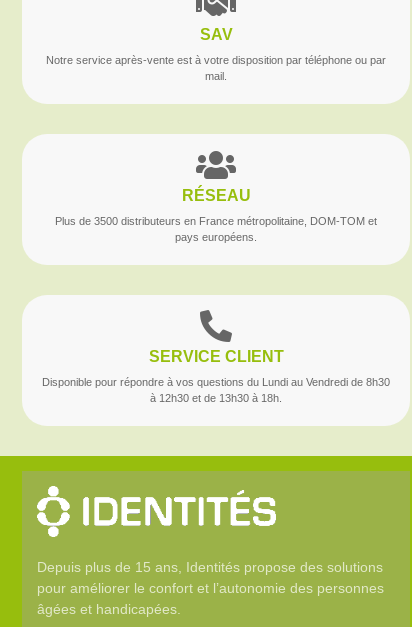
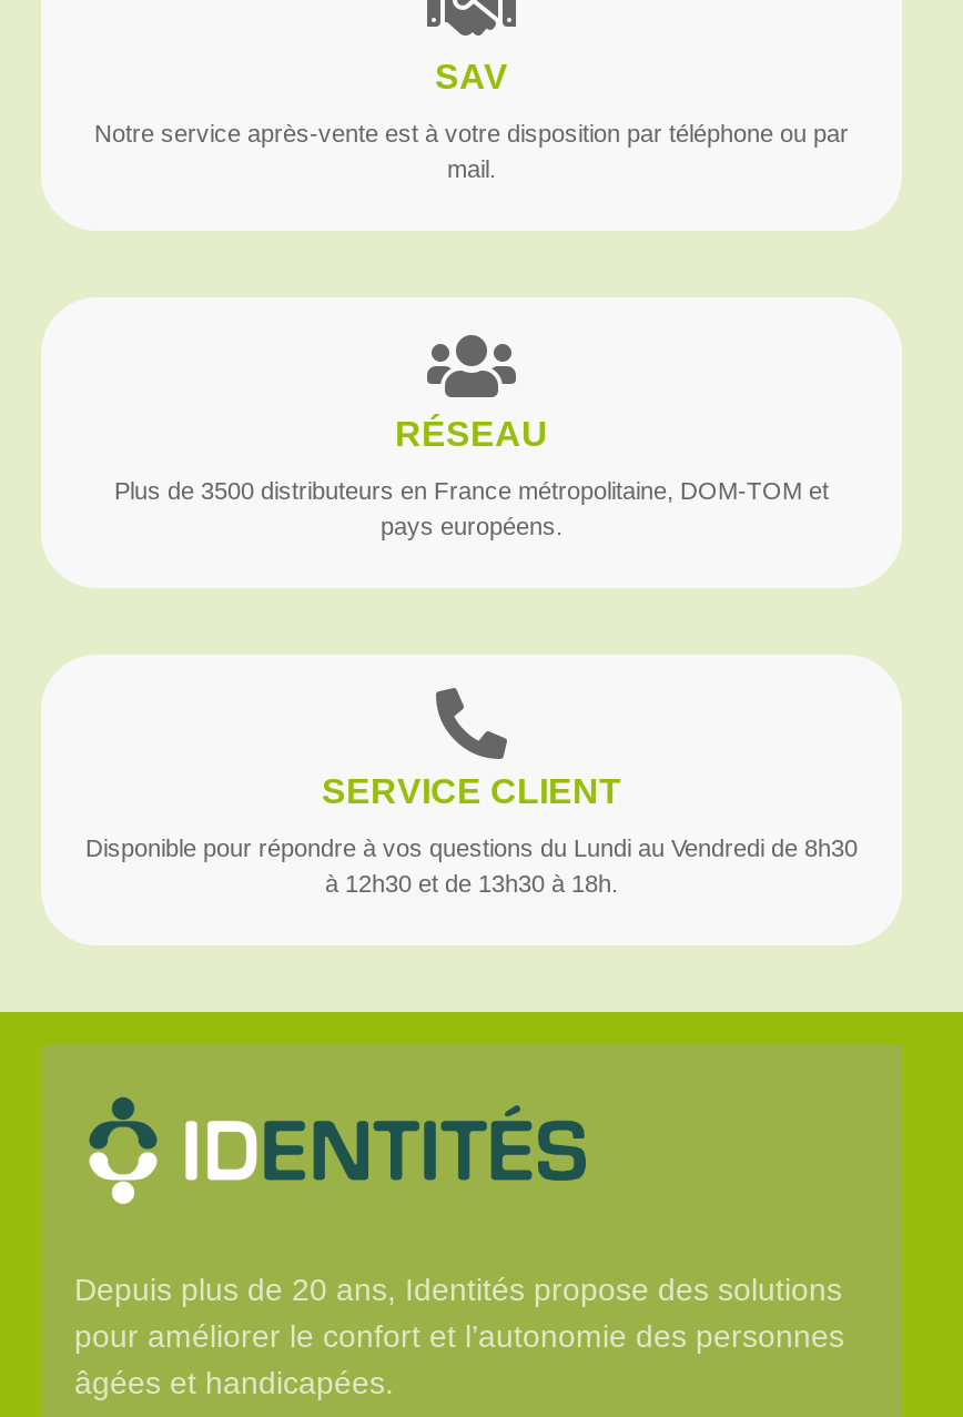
[36,485,383,575] [image] | Depuis plus de 15 ans, Identités propose des solutions -> [74,1096,842,1307] [image] | Depuis plus de 20 ans, Identités propose des solutions
[82,489,277,527] [image] -> [176,1105,602,1183] [image]

